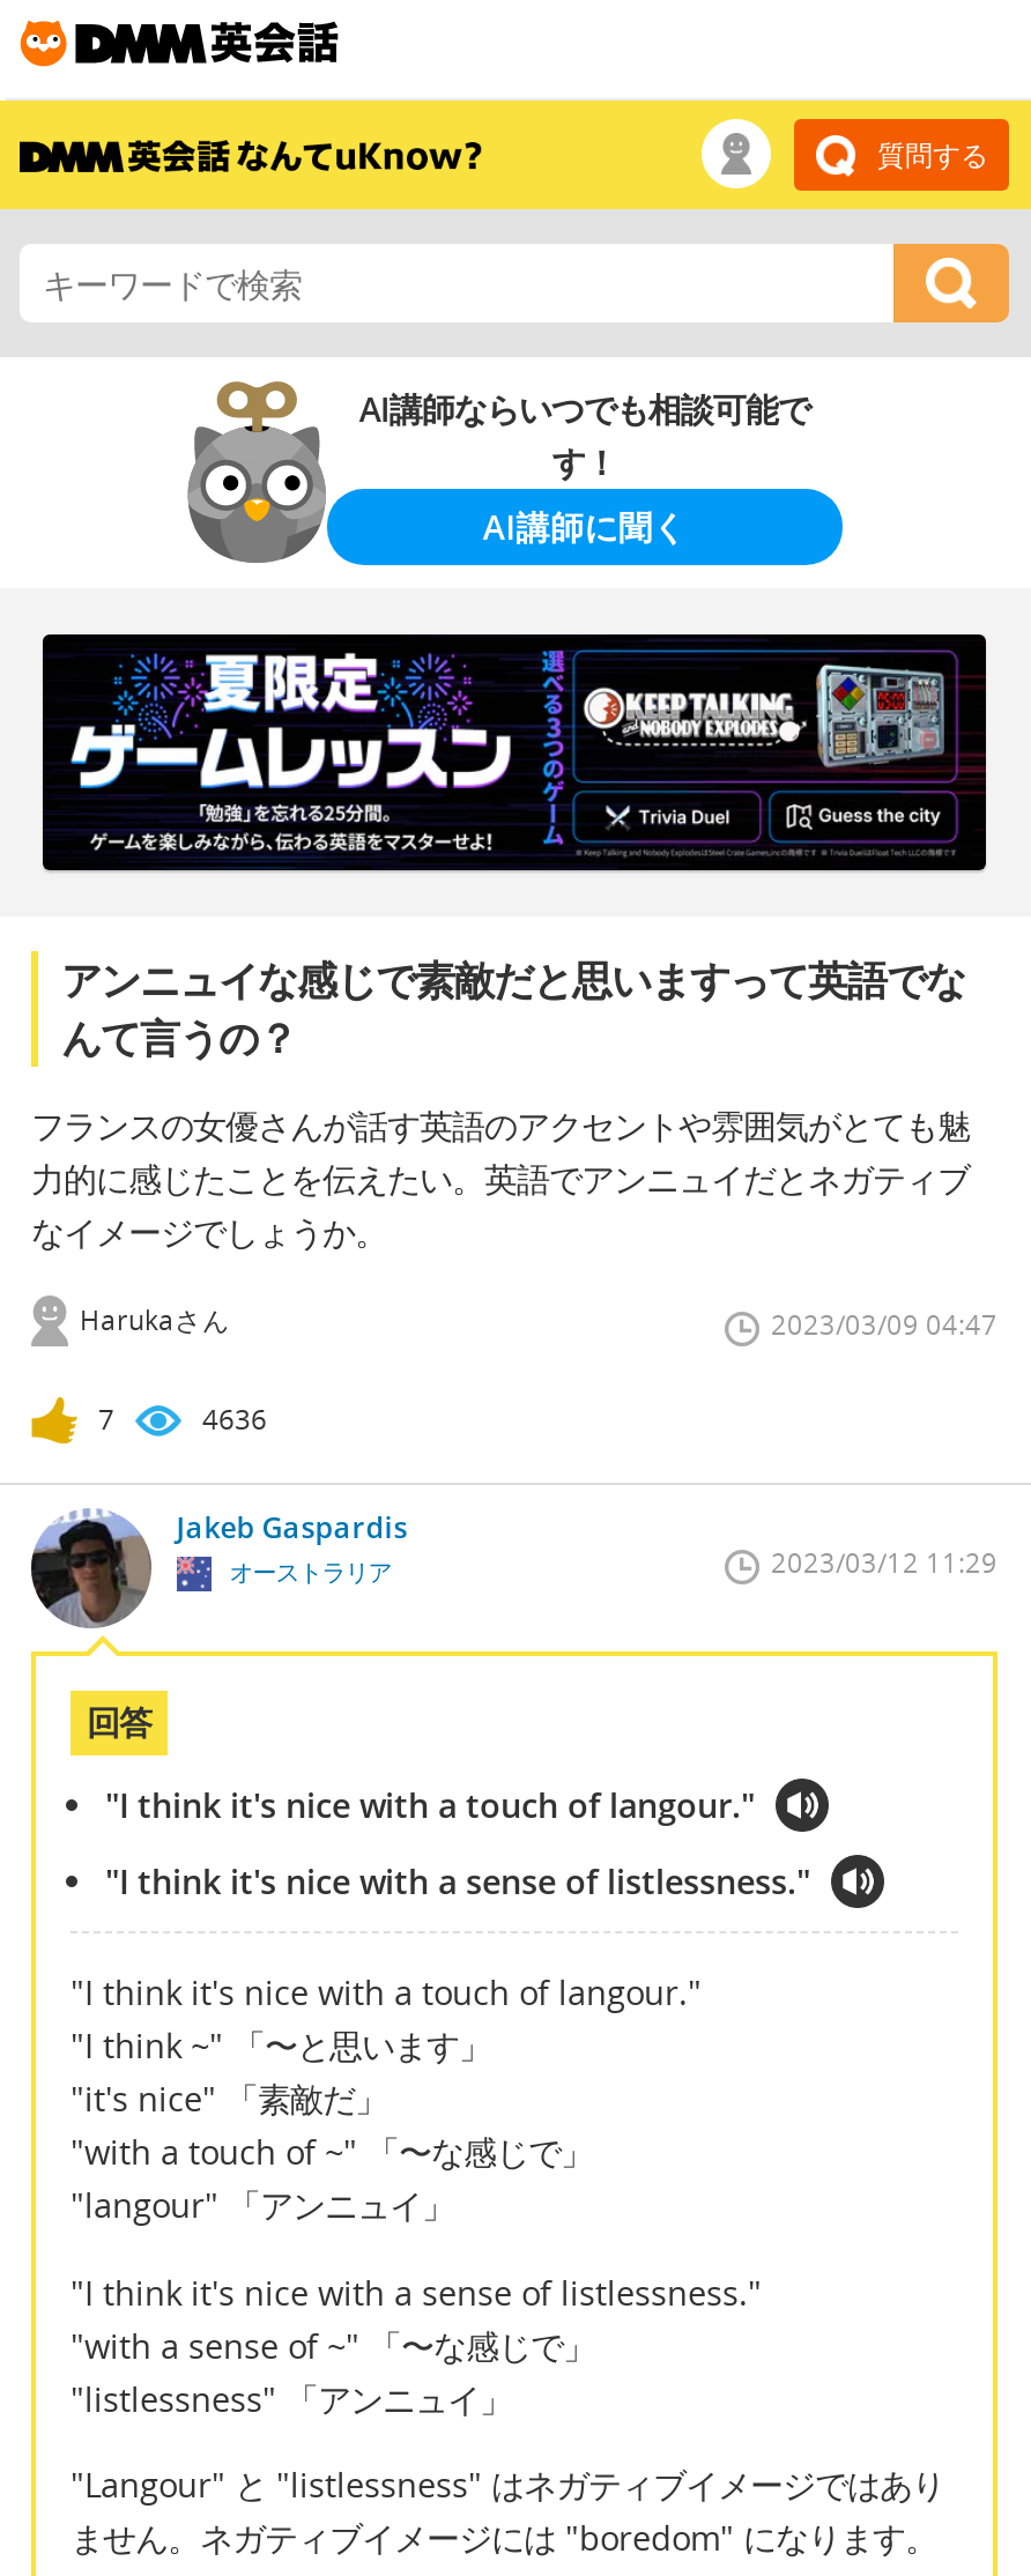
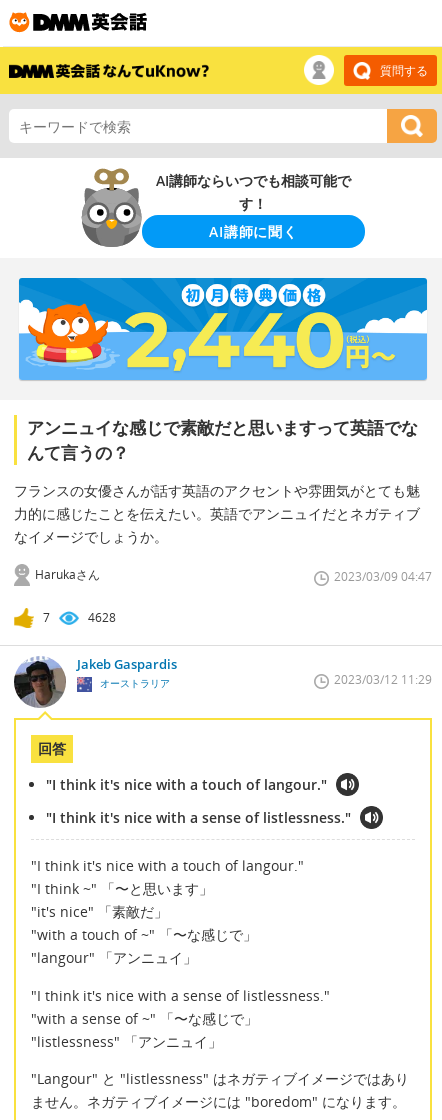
[40,632,988,873] [image] -> [18,277,428,381] [image]
[202,1399,267,1438] 4636 -> [88,609,116,626] 4628

